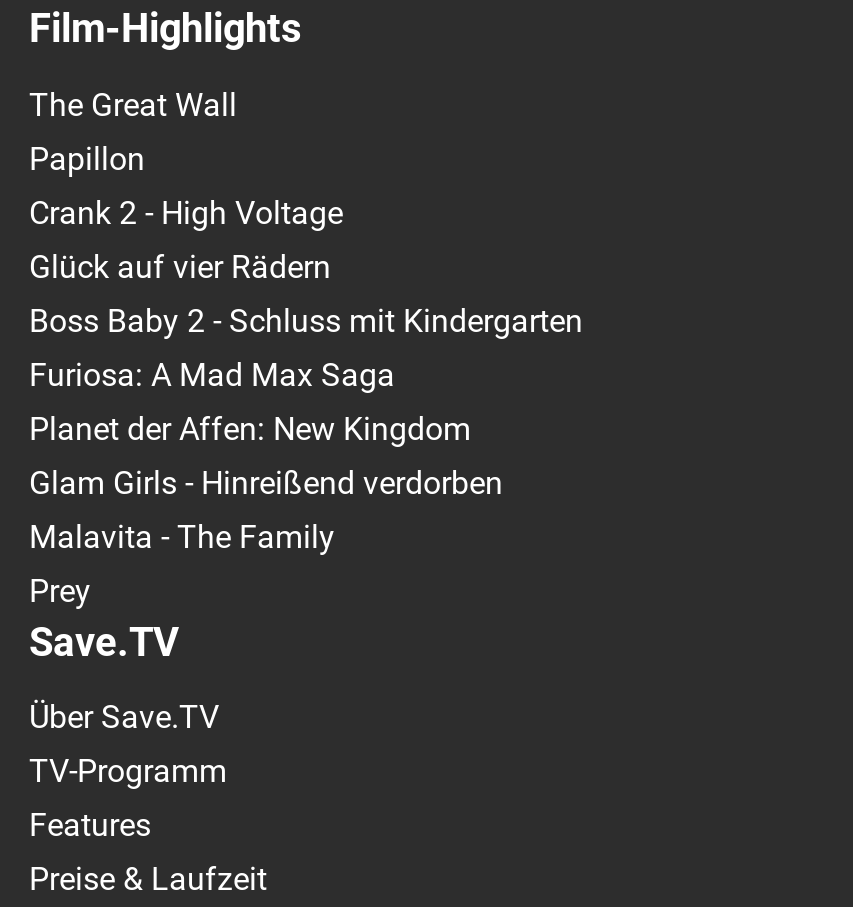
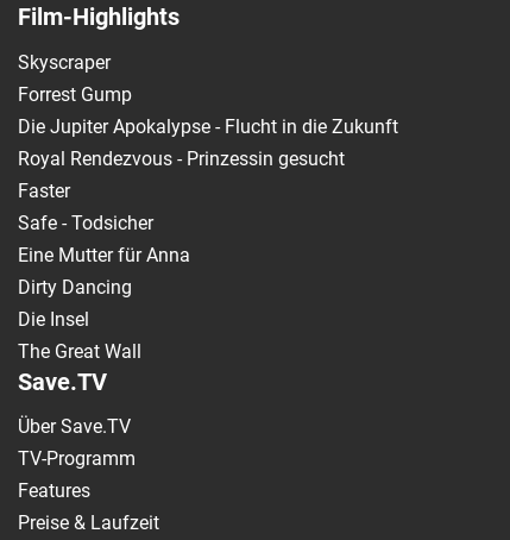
none -> [18,51,398,330] Skyscraper | Forrest Gump | Die Jupiter Apokalypse - Flucht in die Zukunft | Royal Rendezvous - Prinzessin gesucht | Faster | Safe - Todsicher | Eine Mutter für Anna | Dirty Dancing | Die Insel
moved [29,85,237,123] -> [18,340,141,362]: The Great Wall
[29,139,583,609] Papillon | Crank 2 - High Voltage | Glück auf vier Rädern | Boss Baby 2 - Schluss mit Kindergarten | Furiosa: A Mad Max Saga | Planet der Affen: New Kingdom | Glam Girls - Hinreißend verdorben | Malavita - The Family | Prey -> none

